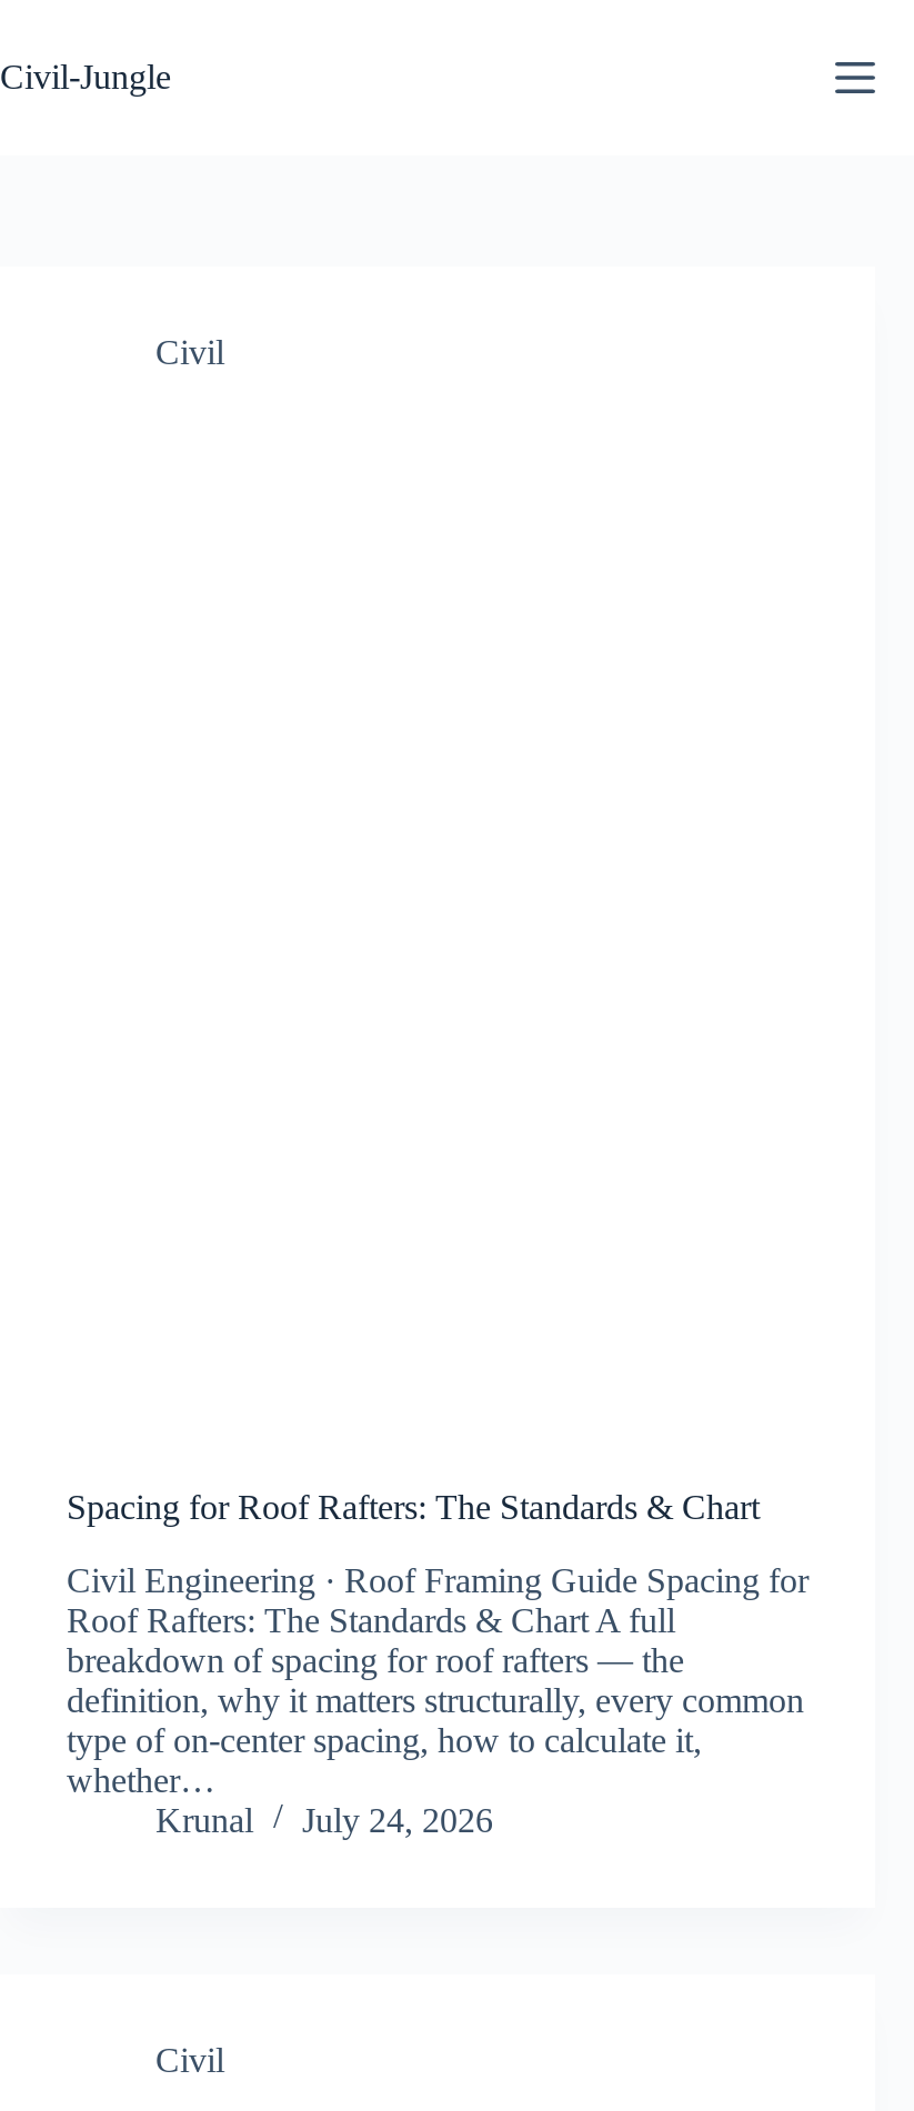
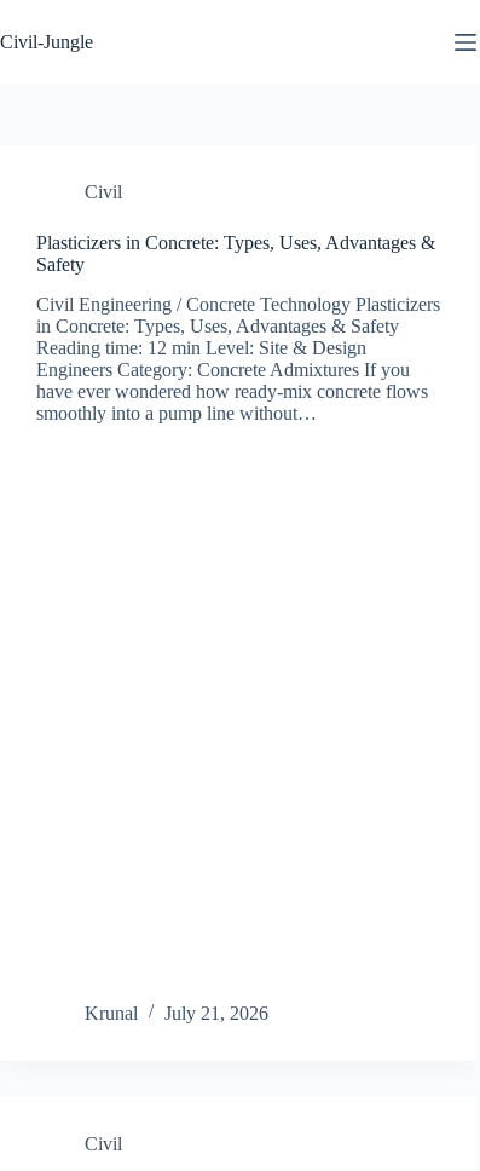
[67,1488,760,1526] Spacing for Roof Rafters: The Standards & Chart -> [36,232,435,275] Plasticizers in Concrete: Types, Uses, Advantages & | Safety
[67,1561,808,1799] Civil Engineering · Roof Framing Guide Spacing for | Roof Rafters: The Standards & Chart A full | breakdown of spacing for roof rafters — the | definition, why it matters structurally, every common | type of on-center spacing, how to calculate it, | whether… -> [36,294,440,423] Civil Engineering / Concrete Technology Plasticizers | in Concrete: Types, Uses, Advantages & Safety | Reading time: 12 min Level: Site & Design | Engineers Category: Concrete Admixtures If you | have ever wondered how ready-mix concrete flows | smoothly into a pump line without…
[155,1801,493,1838] Krunal July 24, 2026 -> [85,1003,268,1023] Krunal July 21, 2026

